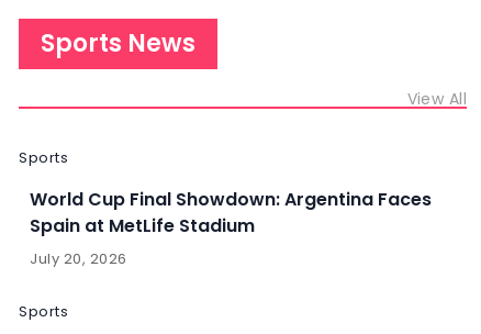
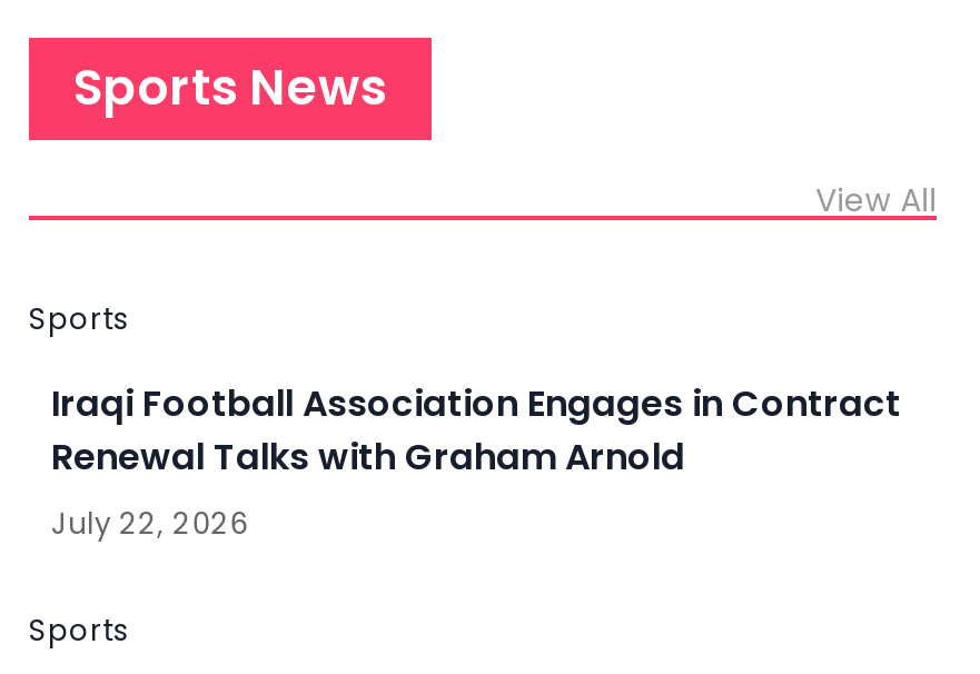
[30,187,432,270] World Cup Final Showdown: Argentina Faces | Spain at MetLife Stadium | July 20, 2026 -> [51,379,901,546] Iraqi Football Association Engages in Contract | Renewal Talks with Graham Arnold | July 22, 2026

